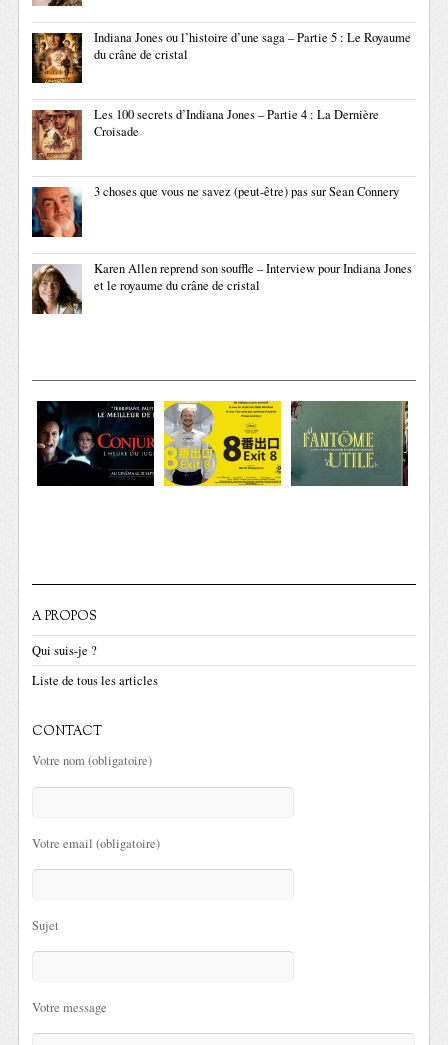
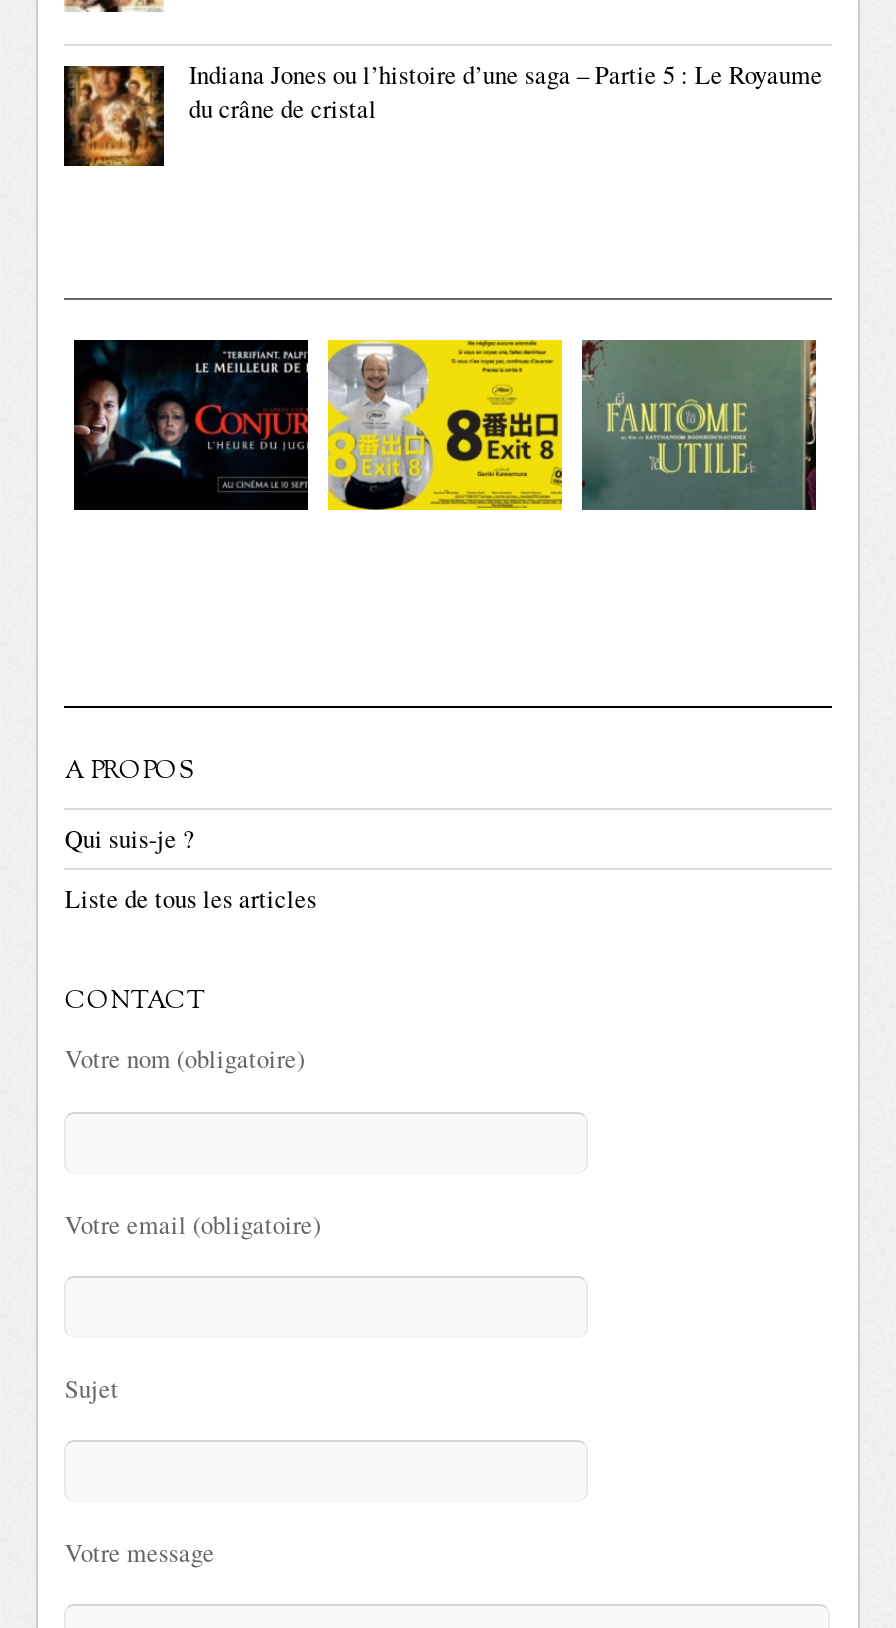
[32,106,379,161] [image] | Les 100 secrets d’Indiana Jones – Partie 4 : La Dernière | Croisade -> none
[31,170,399,238] [image] | 3 choses que vous ne savez (peut-être) pas sur Sean Connery -> none
[31,260,412,314] [image] | Karen Allen reprend son souffle – Interview pour Indiana Jones | et le royaume du crâne de cristal -> none

